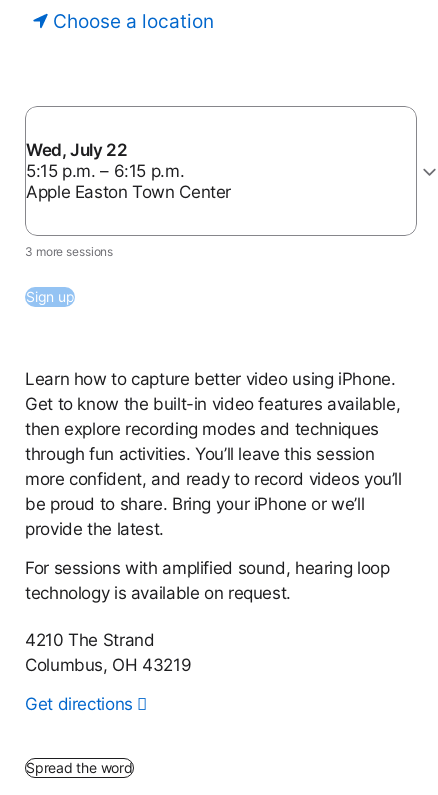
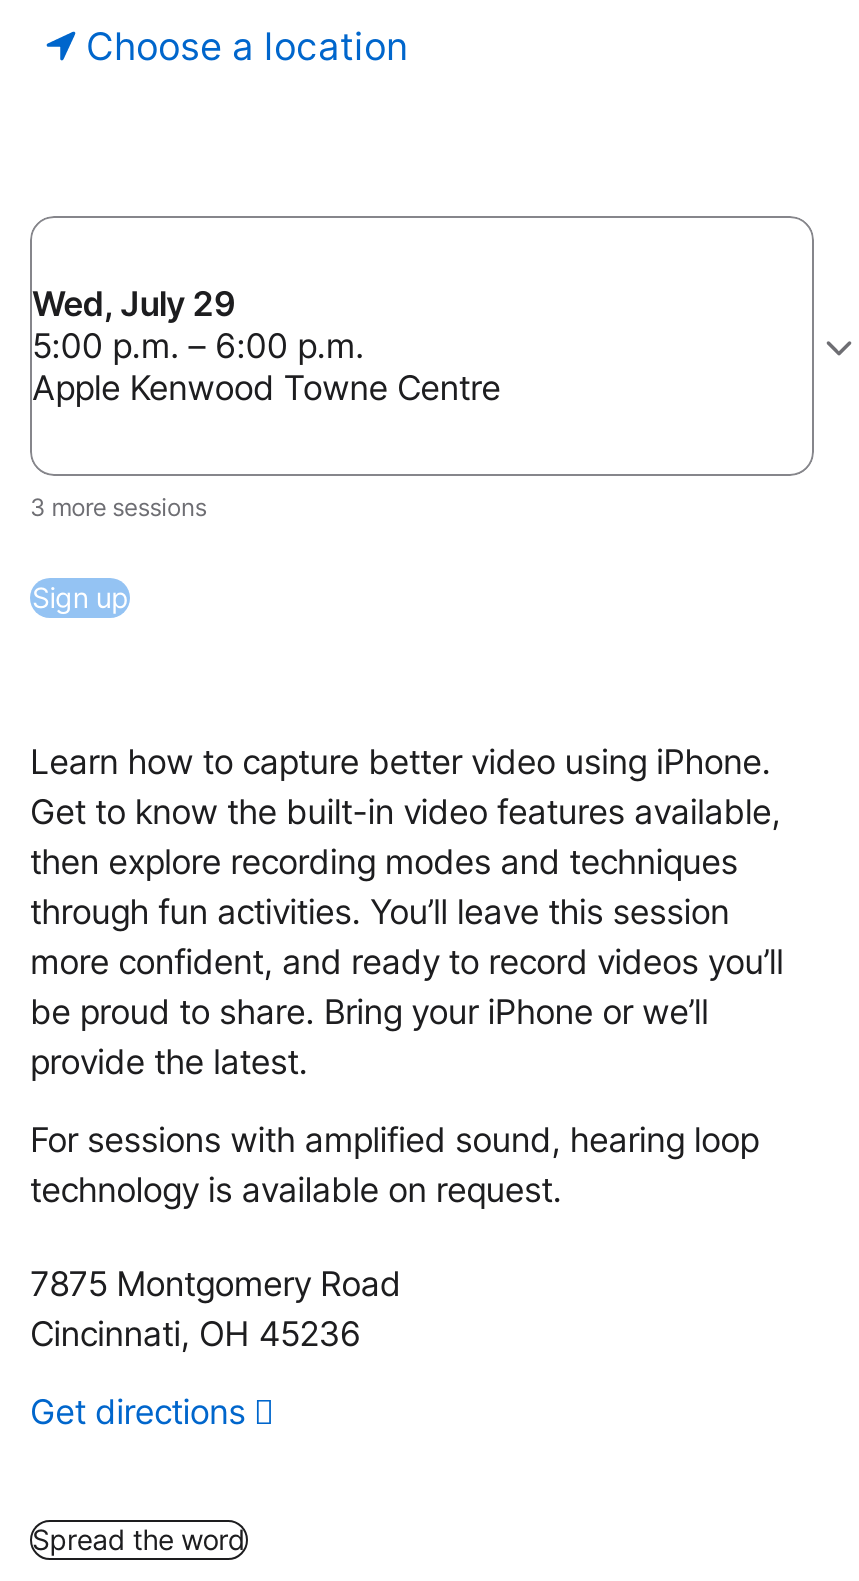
[26,140,127,160] Wed, July 22 -> [32,284,235,324] Wed, July 29
[26,161,184,181] 5:15 p.m. – 6:15 p.m. -> [32,326,364,366] 5:00 p.m. – 6:00 p.m.
[26,182,231,202] Apple Easton Town Center -> [32,368,501,408] Apple Kenwood Towne Centre
[25,630,191,675] 4210 The Strand | Columbus, OH 43219 -> [30,1264,401,1354] 7875 Montgomery Road | Cincinnati, OH 45236

